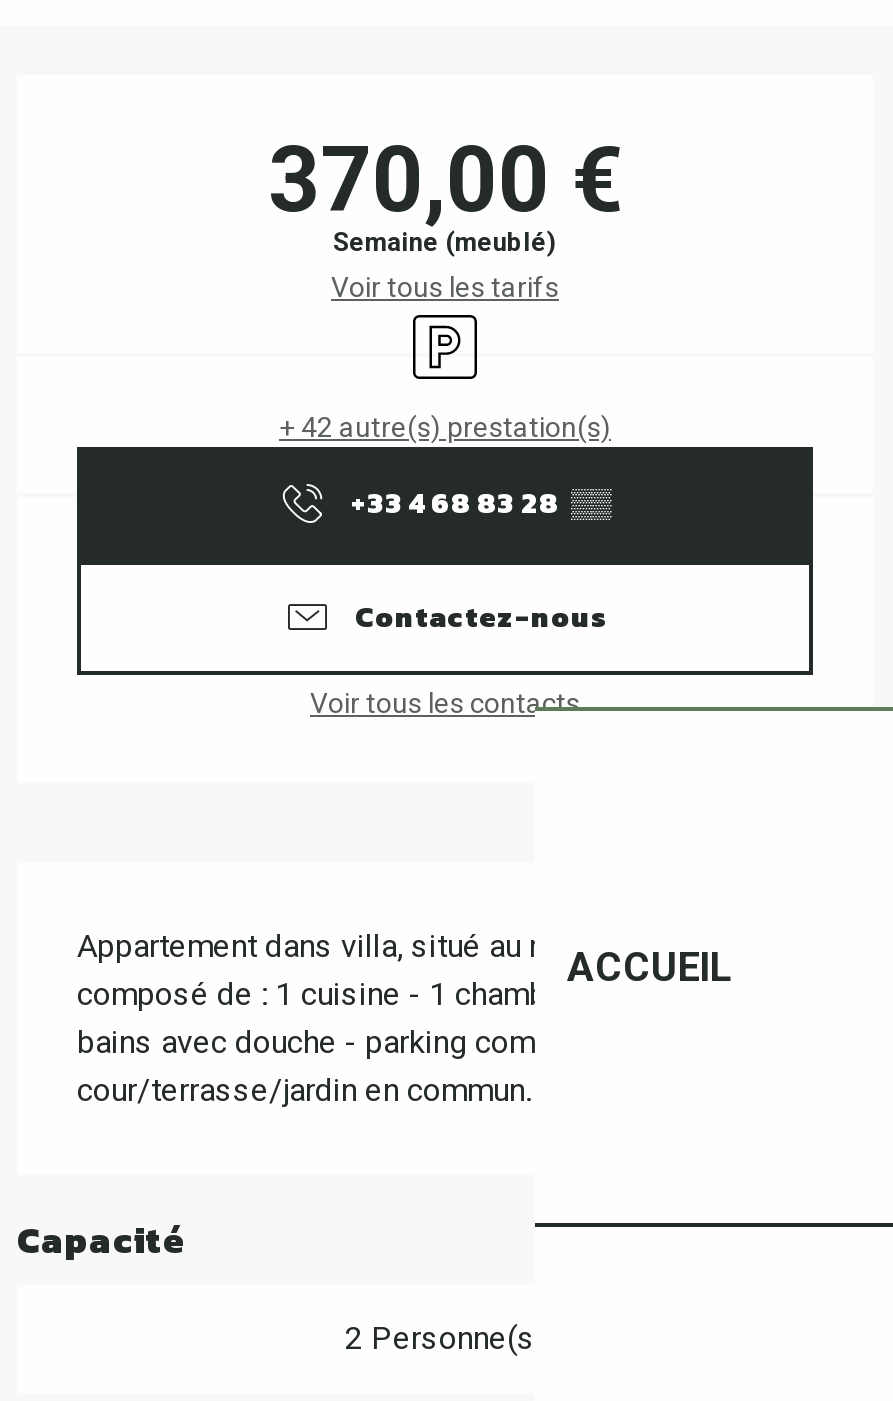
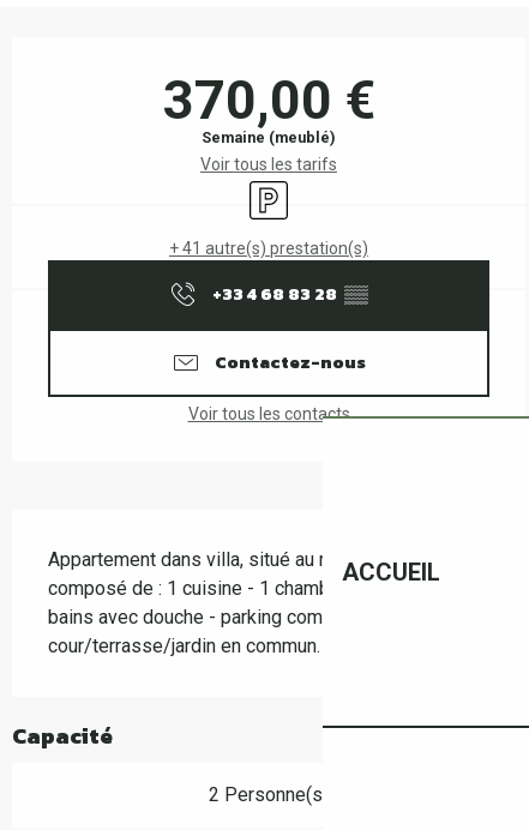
[279,411,611,443] + 42 autre(s) prestation(s) -> [169,239,368,258] + 41 autre(s) prestation(s)

